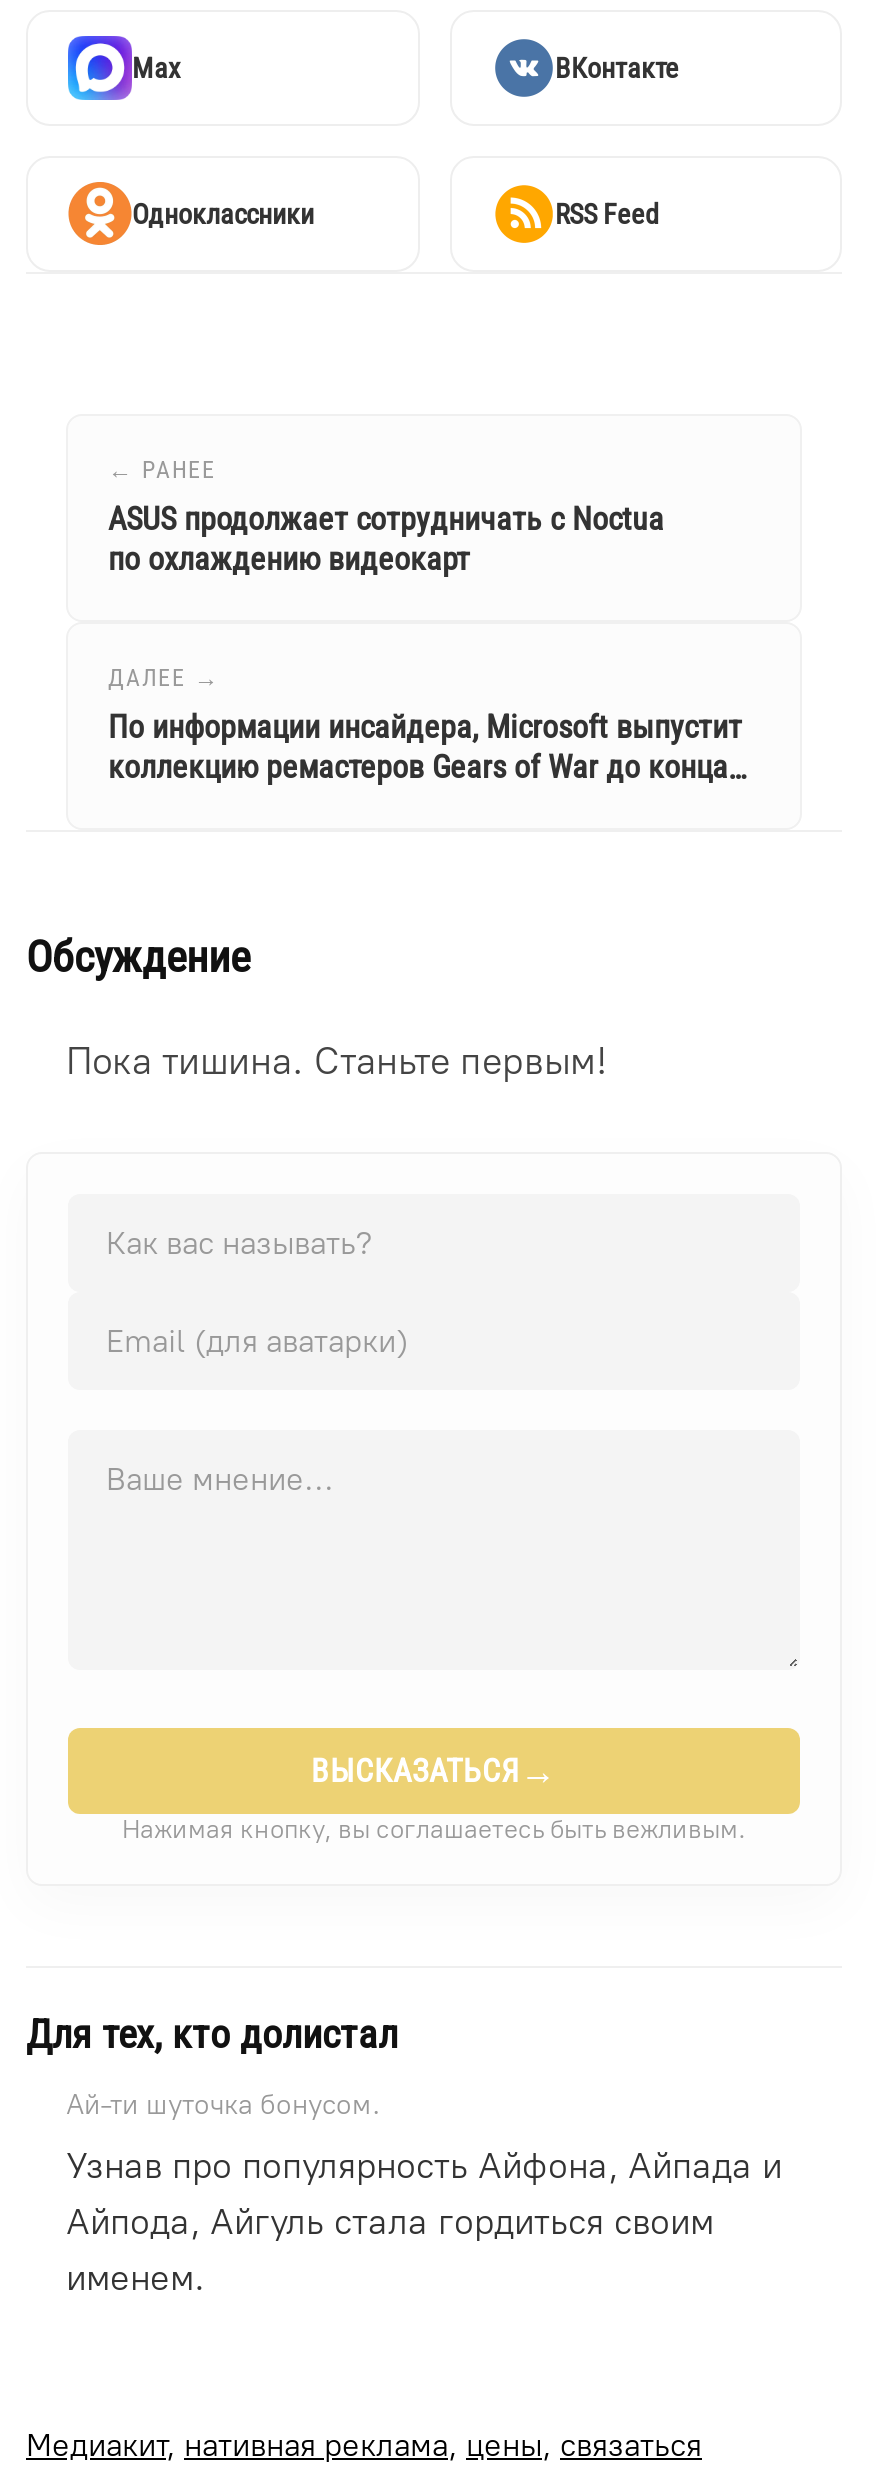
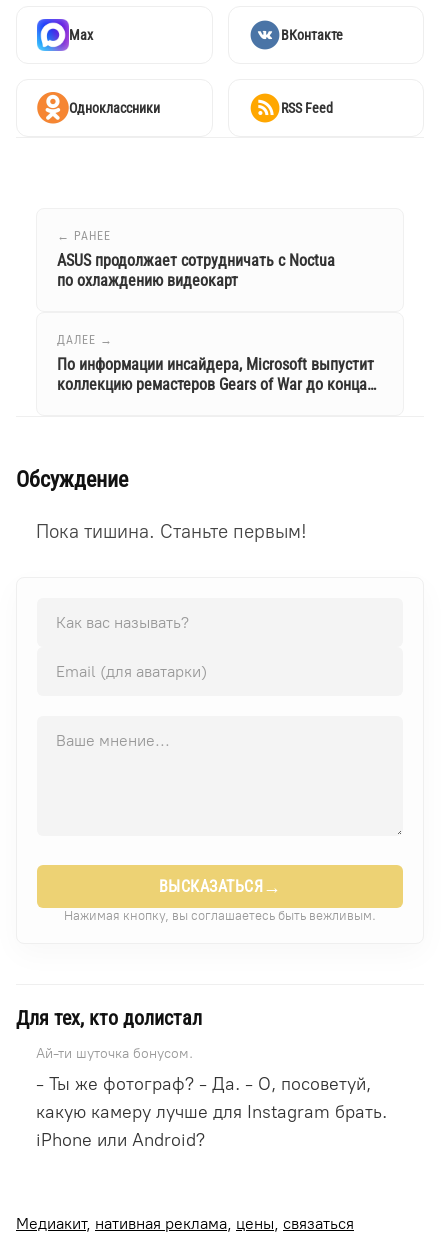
[66,2145,782,2301] Узнав про популярность Айфона, Айпада и | Айпода, Айгуль стала гордиться своим | именем. -> [36,1073,387,1151] - Ты же фотограф? - Да. - О, посоветуй, | какую камеру лучше для Instagram брать. | iPhone или Android?

